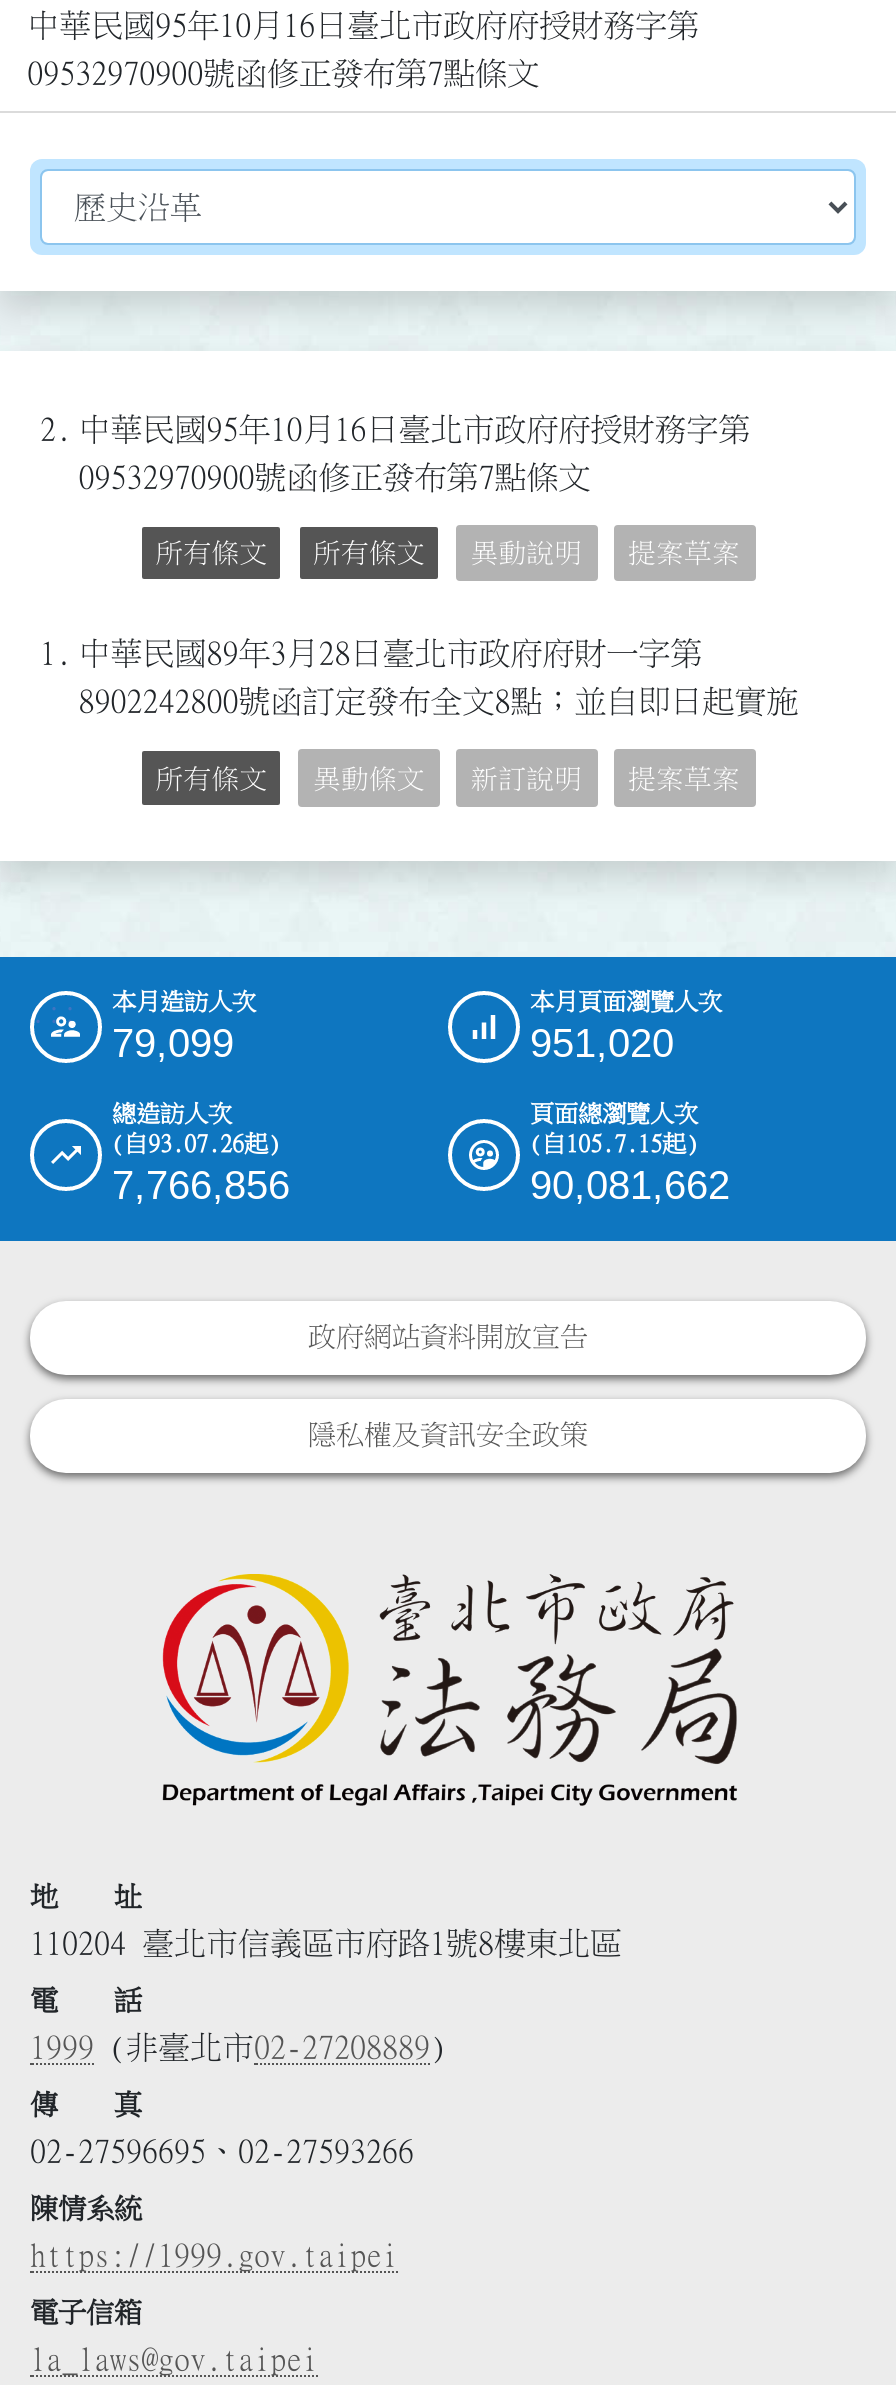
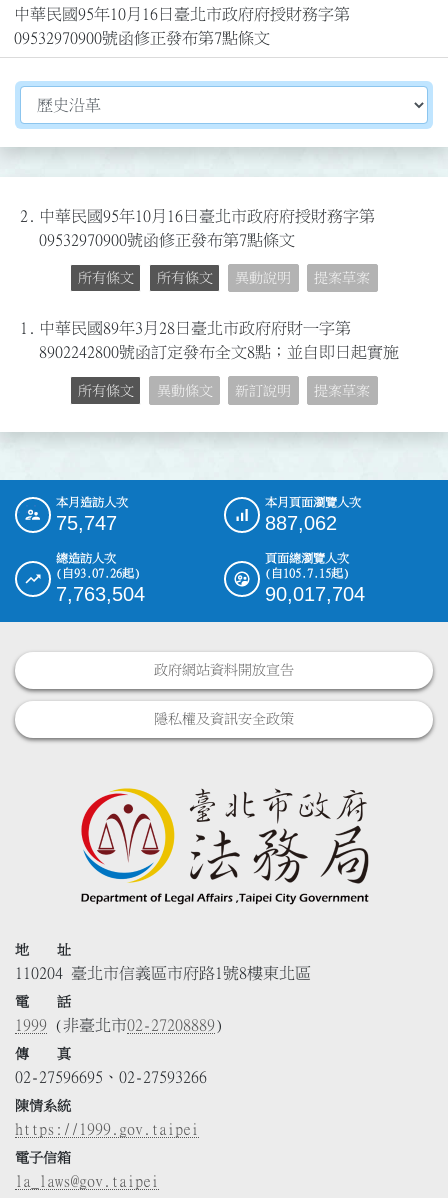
[112,1021,234,1065] 79,099 -> [56,512,117,534] 75,747
[530,1021,674,1065] 951,020 -> [265,512,337,534] 887,062
[112,1163,290,1207] 7,766,856 -> [56,583,145,605] 7,763,504
[530,1163,730,1207] 90,081,662 -> [265,583,365,605] 90,017,704

